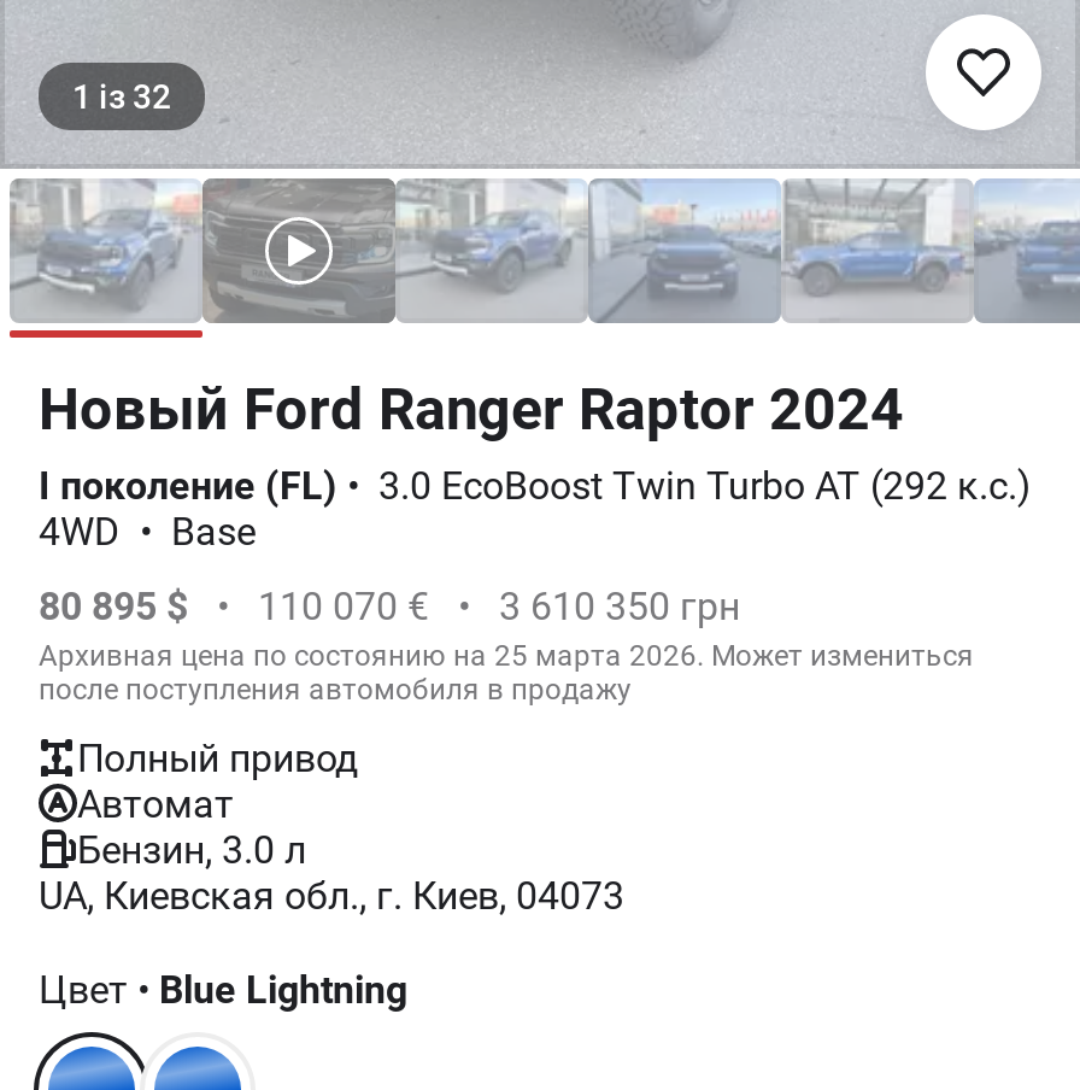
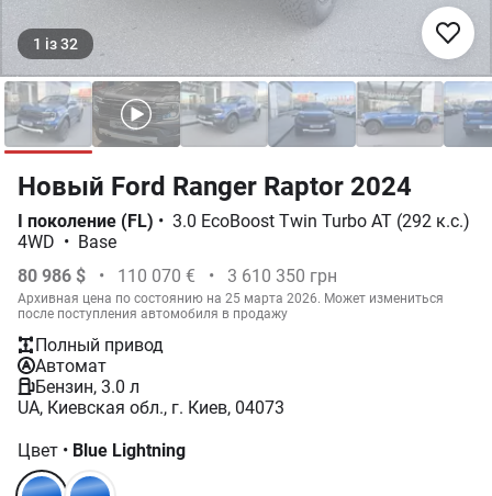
[39,582,740,628] 80 895 $ • 110 070 € • 3 610 350 грн -> [18,265,337,286] 80 986 $ • 110 070 € • 3 610 350 грн

